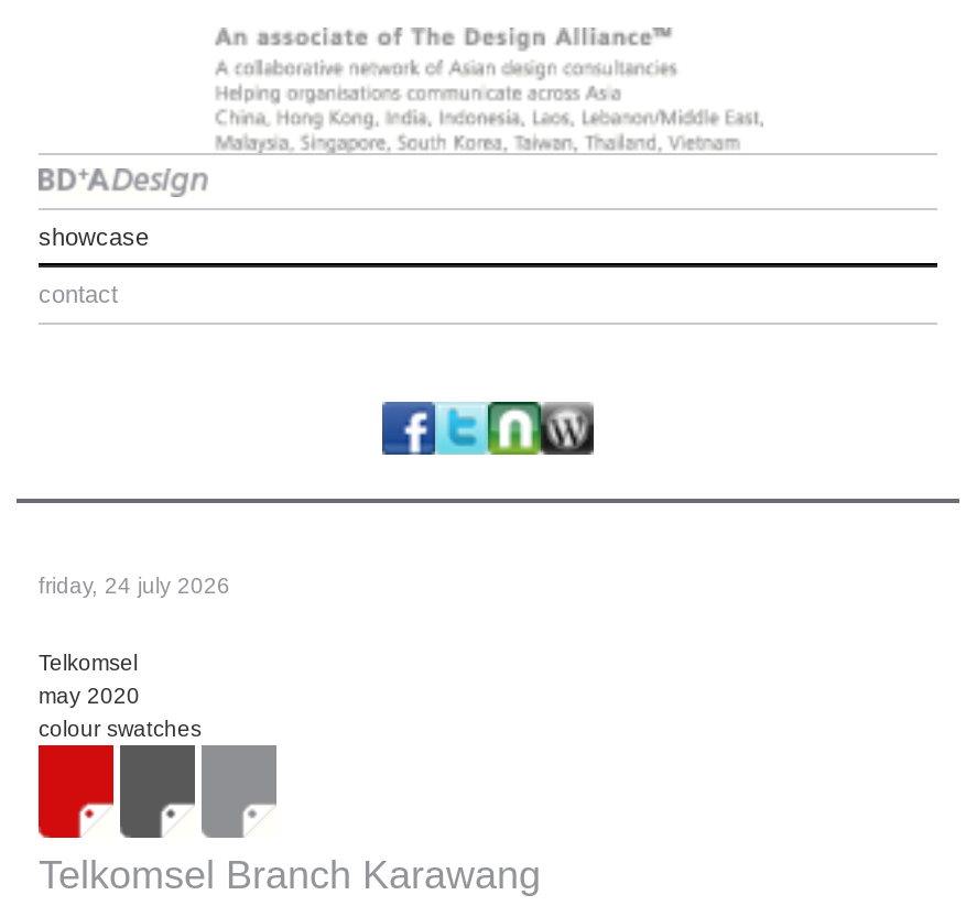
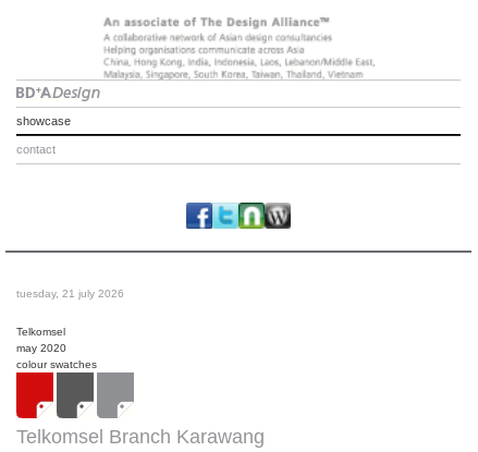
[39,573,230,598] friday, 24 july 2026 -> [16,287,124,299] tuesday, 21 july 2026

